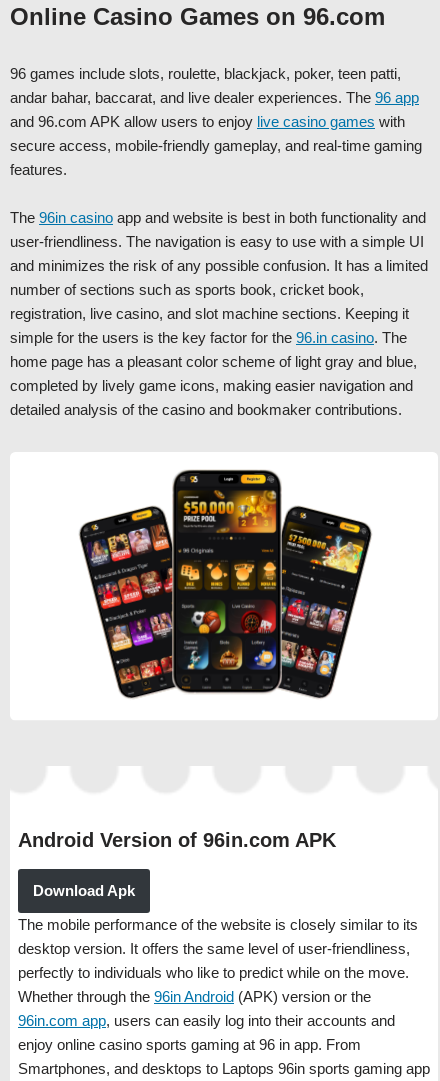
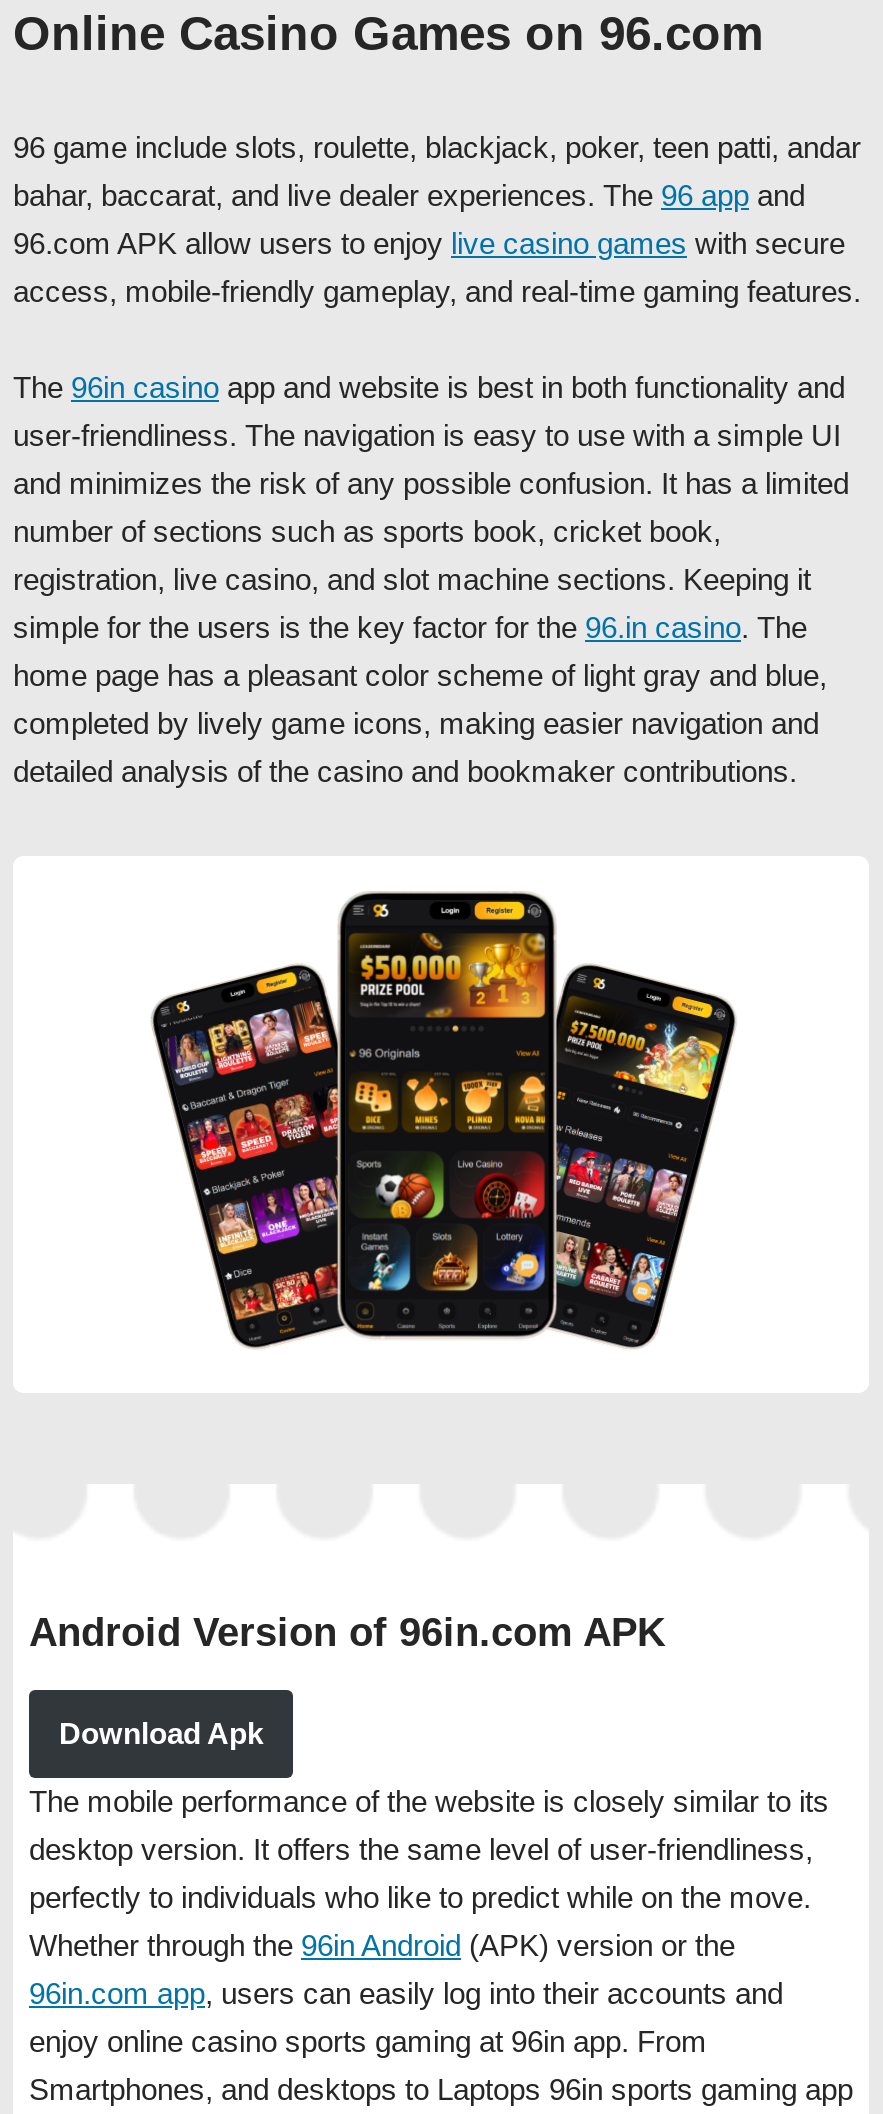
[10,65,422,178] 96 games include slots, roulette, blackjack, poker, teen patti, | andar bahar, baccarat, and live dealer experiences. The 96 app | and 96.com APK allow users to enjoy live casino games with | secure access, mobile-friendly gameplay, and real-time gaming | features. -> [13,130,861,308] 96 game include slots, roulette, blackjack, poker, teen patti, andar | bahar, baccarat, and live dealer experiences. The 96 app and | 96.com APK allow users to enjoy live casino games with secure | access, mobile-friendly gameplay, and real-time gaming features.
[18,1036,361,1053] enjoy online casino sports gaming at 96 in app. From -> [29,2024,707,2058] enjoy online casino sports gaming at 96in app. From

